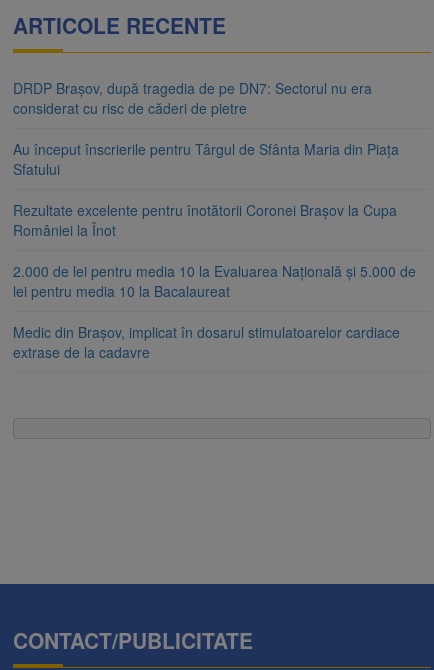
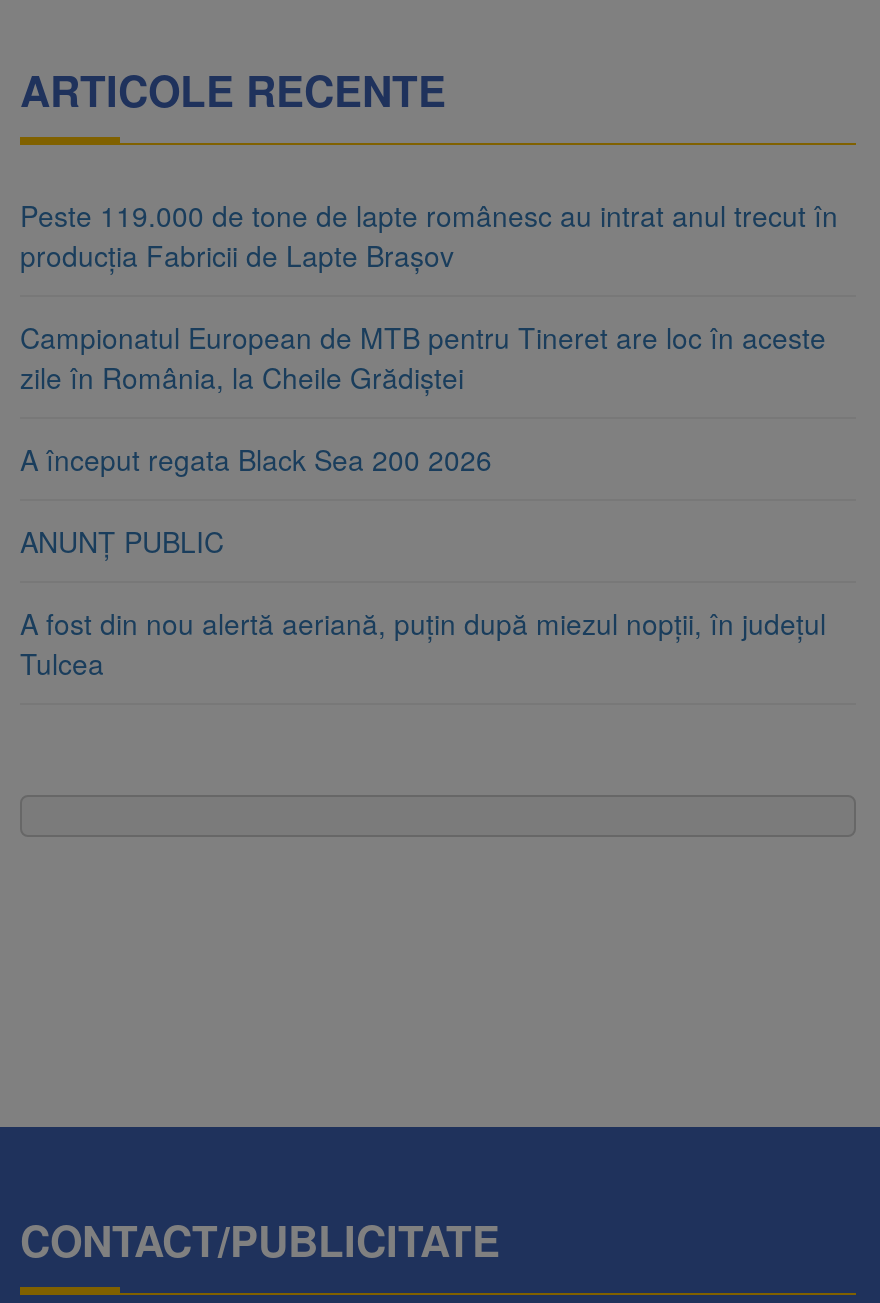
[13,78,372,118] DRDP Brașov, după tragedia de pe DN7: Sectorul nu era | considerat cu risc de căderi de pietre -> [20,196,838,276] Peste 119.000 de tone de lapte românesc au intrat anul trecut în | producția Fabricii de Lapte Brașov
[13,139,399,179] Au început înscrierile pentru Târgul de Sfânta Maria din Piața | Sfatului -> [20,318,826,398] Campionatul European de MTB pentru Tineret are loc în aceste | zile în România, la Cheile Grădiștei
[13,200,397,240] Rezultate excelente pentru înotătorii Coronei Brașov la Cupa | României la Înot -> [20,440,492,480] A început regata Black Sea 200 2026
[13,261,416,301] 2.000 de lei pentru media 10 la Evaluarea Națională și 5.000 de | lei pentru media 10 la Bacalaureat -> [20,522,224,562] ANUNȚ PUBLIC
[13,322,400,362] Medic din Brașov, implicat în dosarul stimulatoarelor cardiace | extrase de la cadavre -> [20,604,826,684] A fost din nou alertă aeriană, puțin după miezul nopții, în județul | Tulcea

